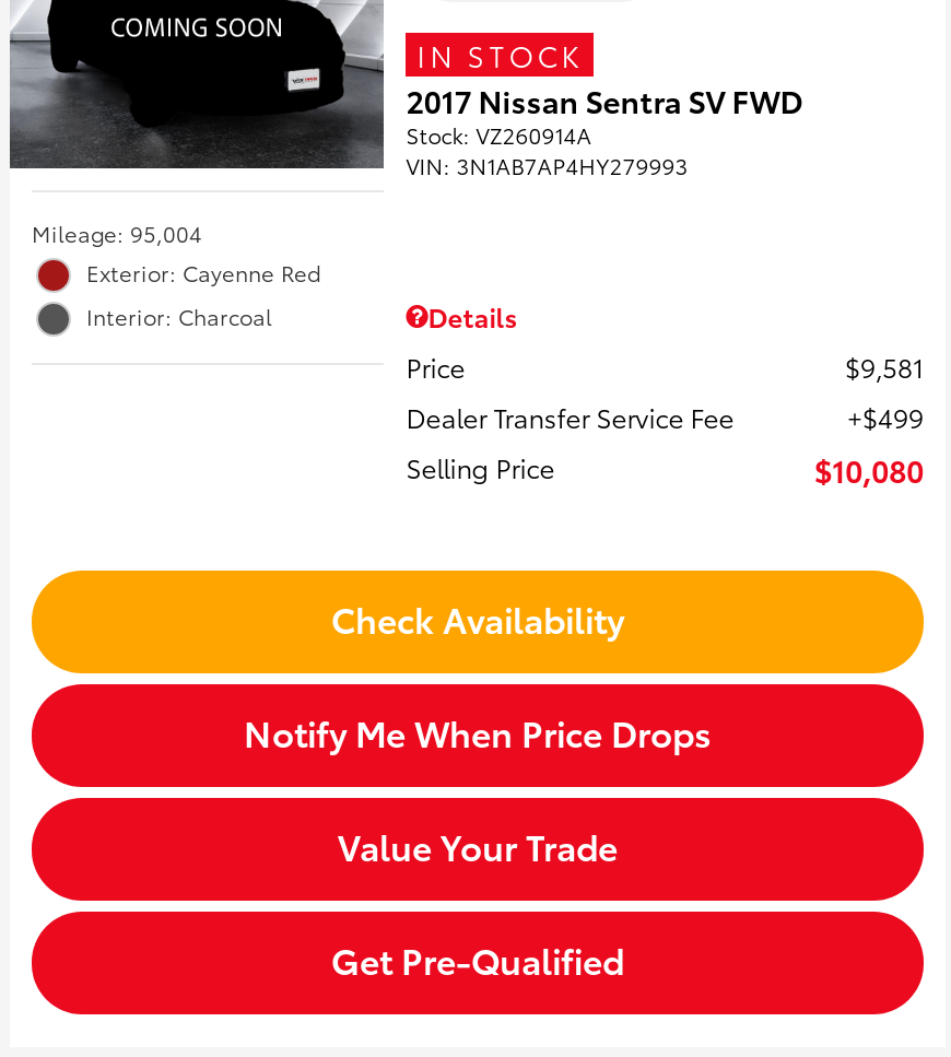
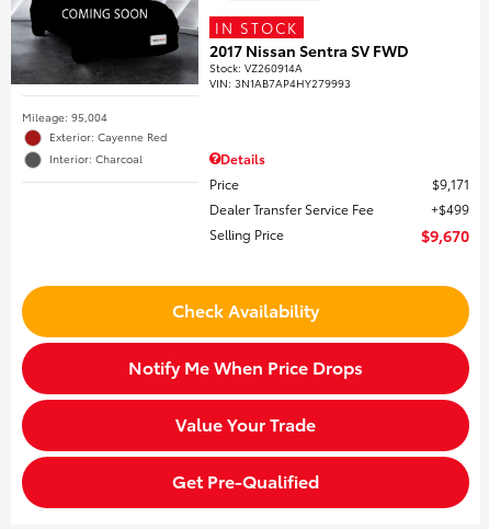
[845,348,924,385] $9,581 -> [432,174,469,193] $9,171
[814,448,924,492] $10,080 -> [421,225,469,246] $9,670

